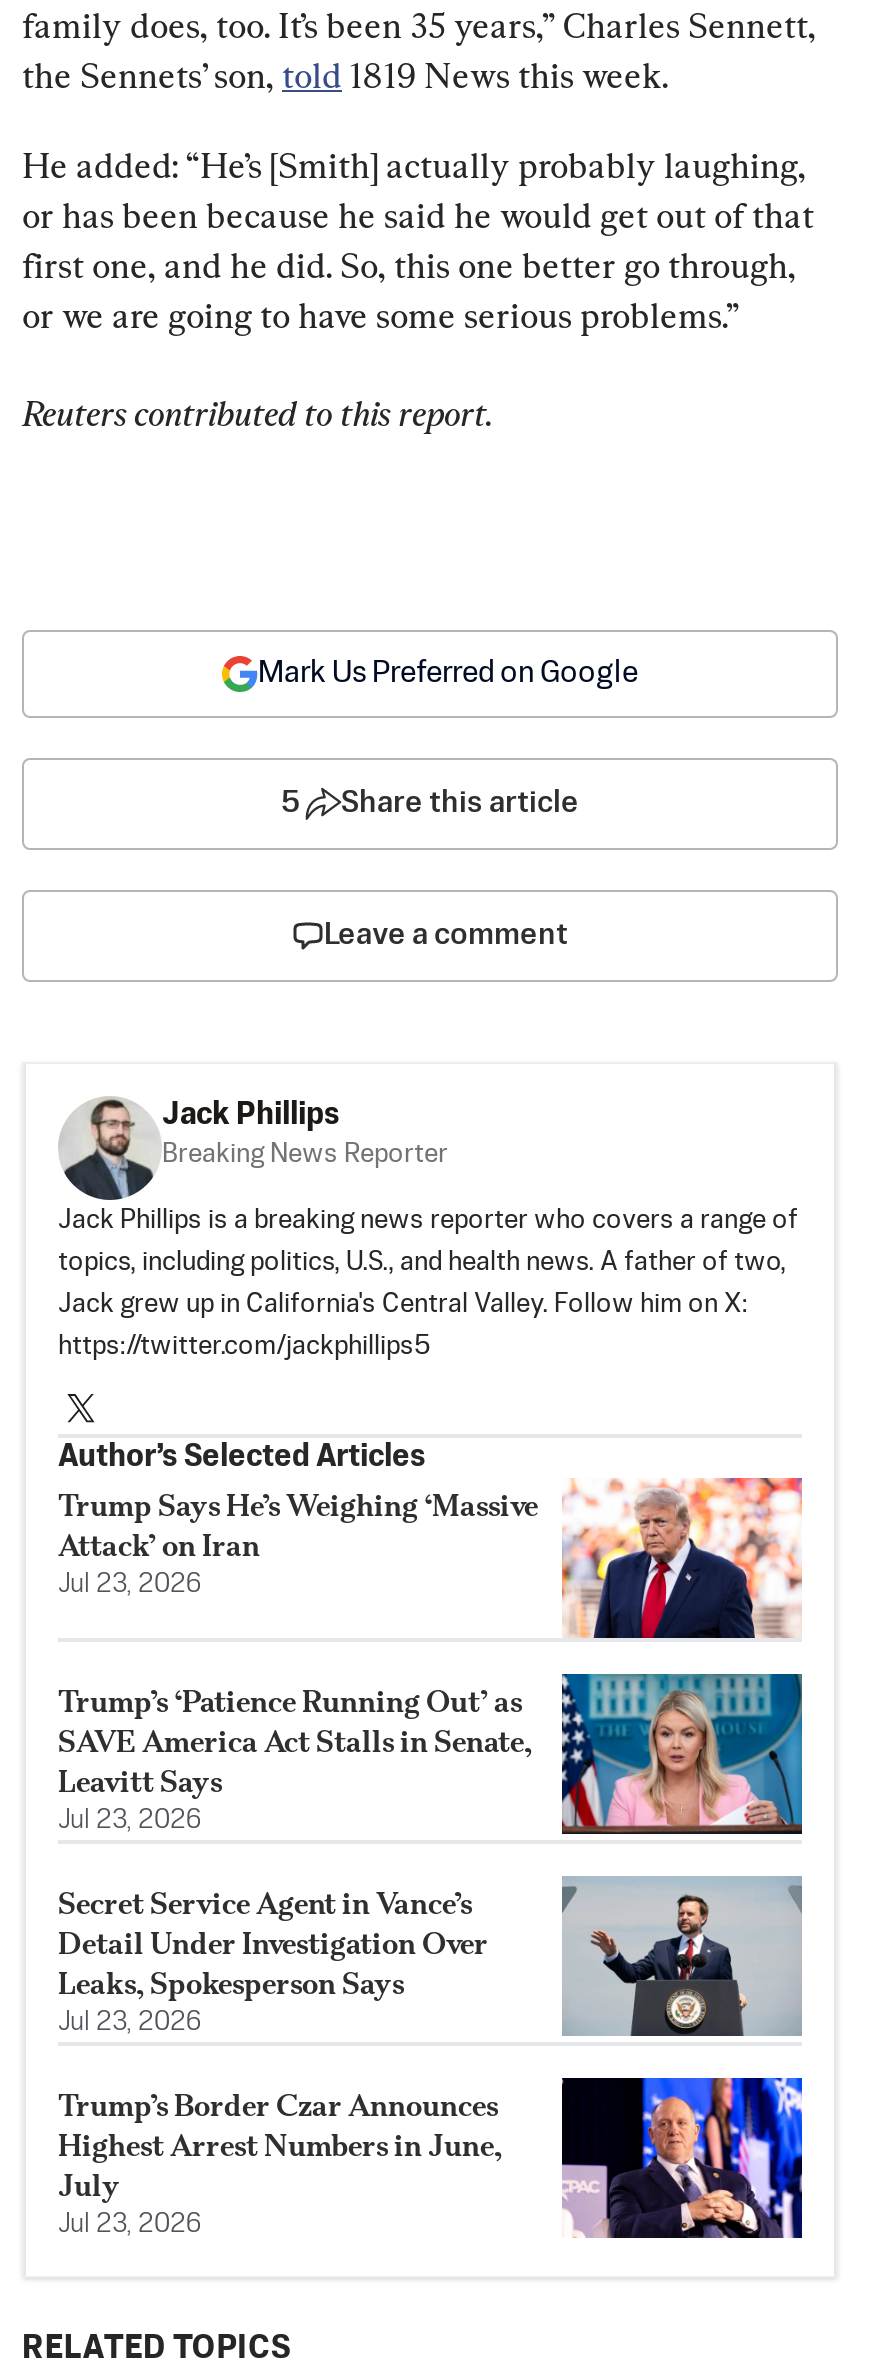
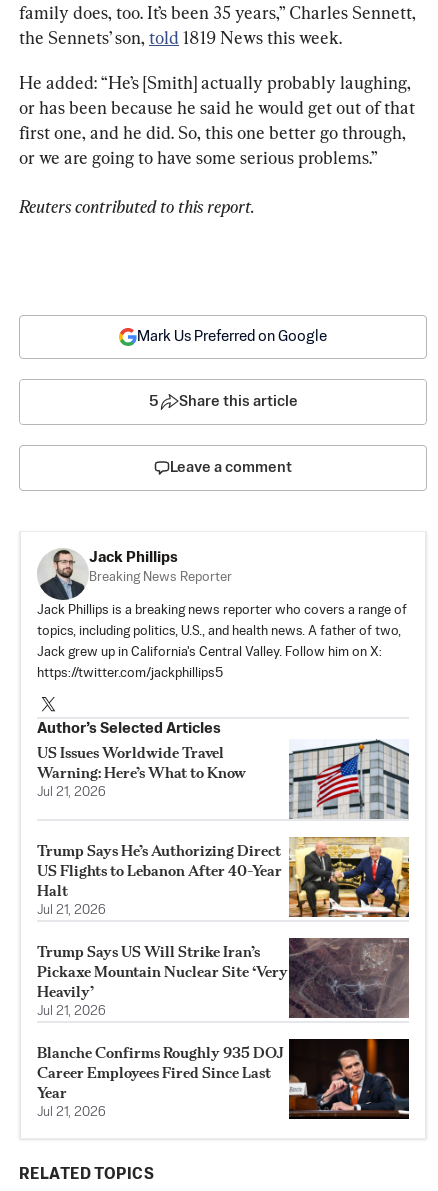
[58,1485,538,1597] Trump Says He’s Weighing ‘Massive | Attack’ on Iran | Jul 23, 2026 -> [37,742,246,798] US Issues Worldwide Travel | Warning: Here’s What to Know | Jul 21, 2026
[58,1476,804,1833] [image] | Trump’s ‘Patience Running Out’ as | SAVE America Act Stalls in Senate, | Leavitt Says | Jul 23, 2026 -> [37,739,410,916] [image] | Trump Says He’s Authorizing Direct | US Flights to Lebanon After 40-Year | Halt | Jul 21, 2026
[560,1672,804,1836] [image] -> [288,836,410,918] [image]
[58,1876,802,2036] [image] | Secret Service Agent in Vance’s | Detail Under Investigation Over | Leaks, Spokesperson Says | Jul 23, 2026 -> [37,938,409,1018] [image] | Trump Says US Will Strike Iran’s | Pickaxe Mountain Nuclear Site ‘Very | Heavily’ | Jul 21, 2026
[58,2076,804,2240] [image] | Trump’s Border Czar Announces | Highest Arrest Numbers in June, | July | Jul 23, 2026 -> [37,1038,410,1120] [image] | Blanche Confirms Roughly 935 DOJ | Career Employees Fired Since Last | Year | Jul 21, 2026

